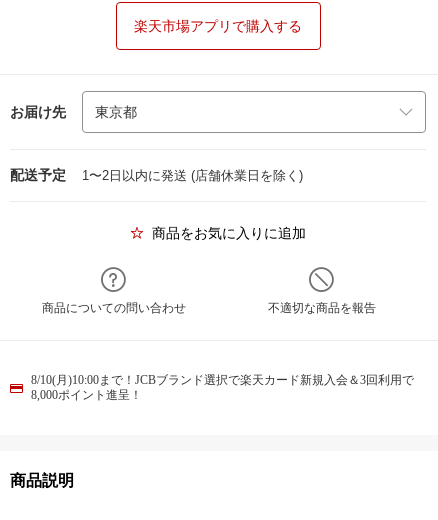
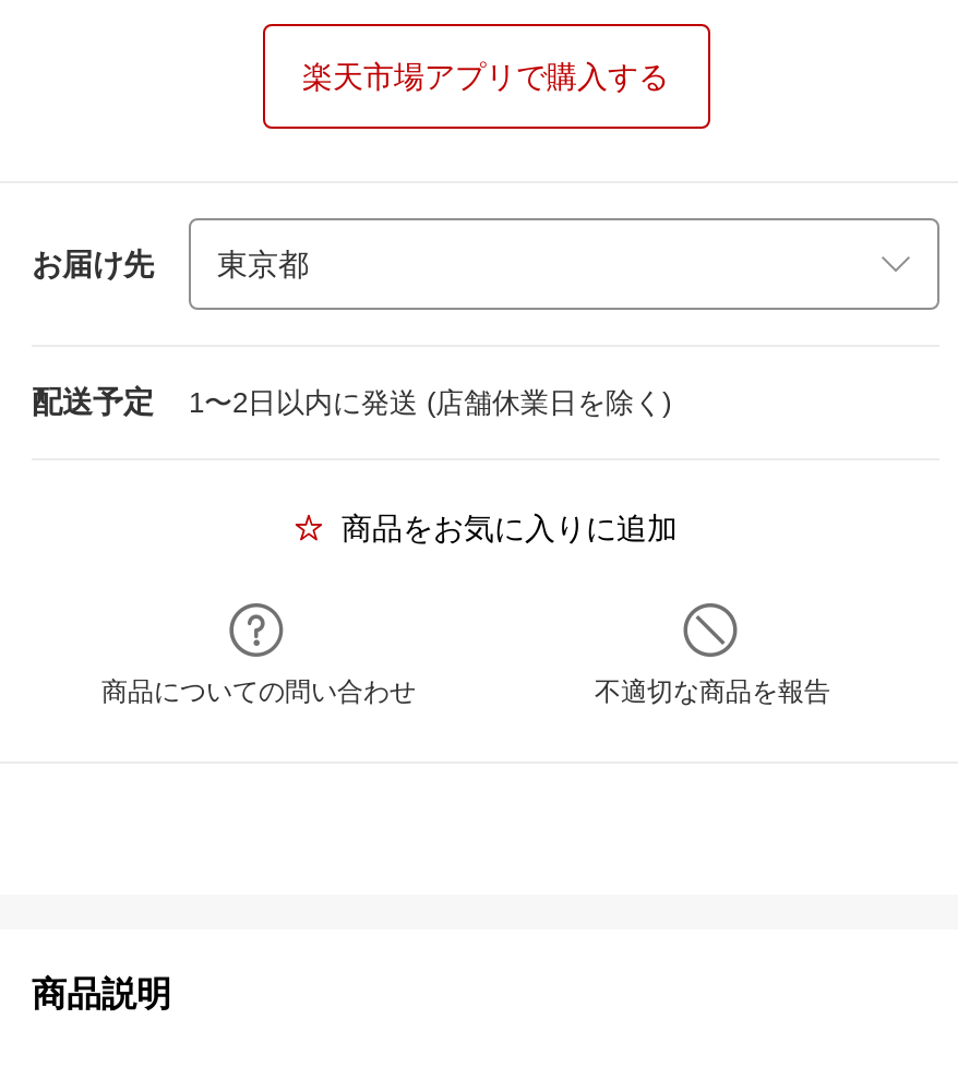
[31,373,414,402] 8/10(月)10:00まで！JCBブランド選択で楽天カード新規入会＆3回利用で | 8,000ポイント進呈！ -> none

